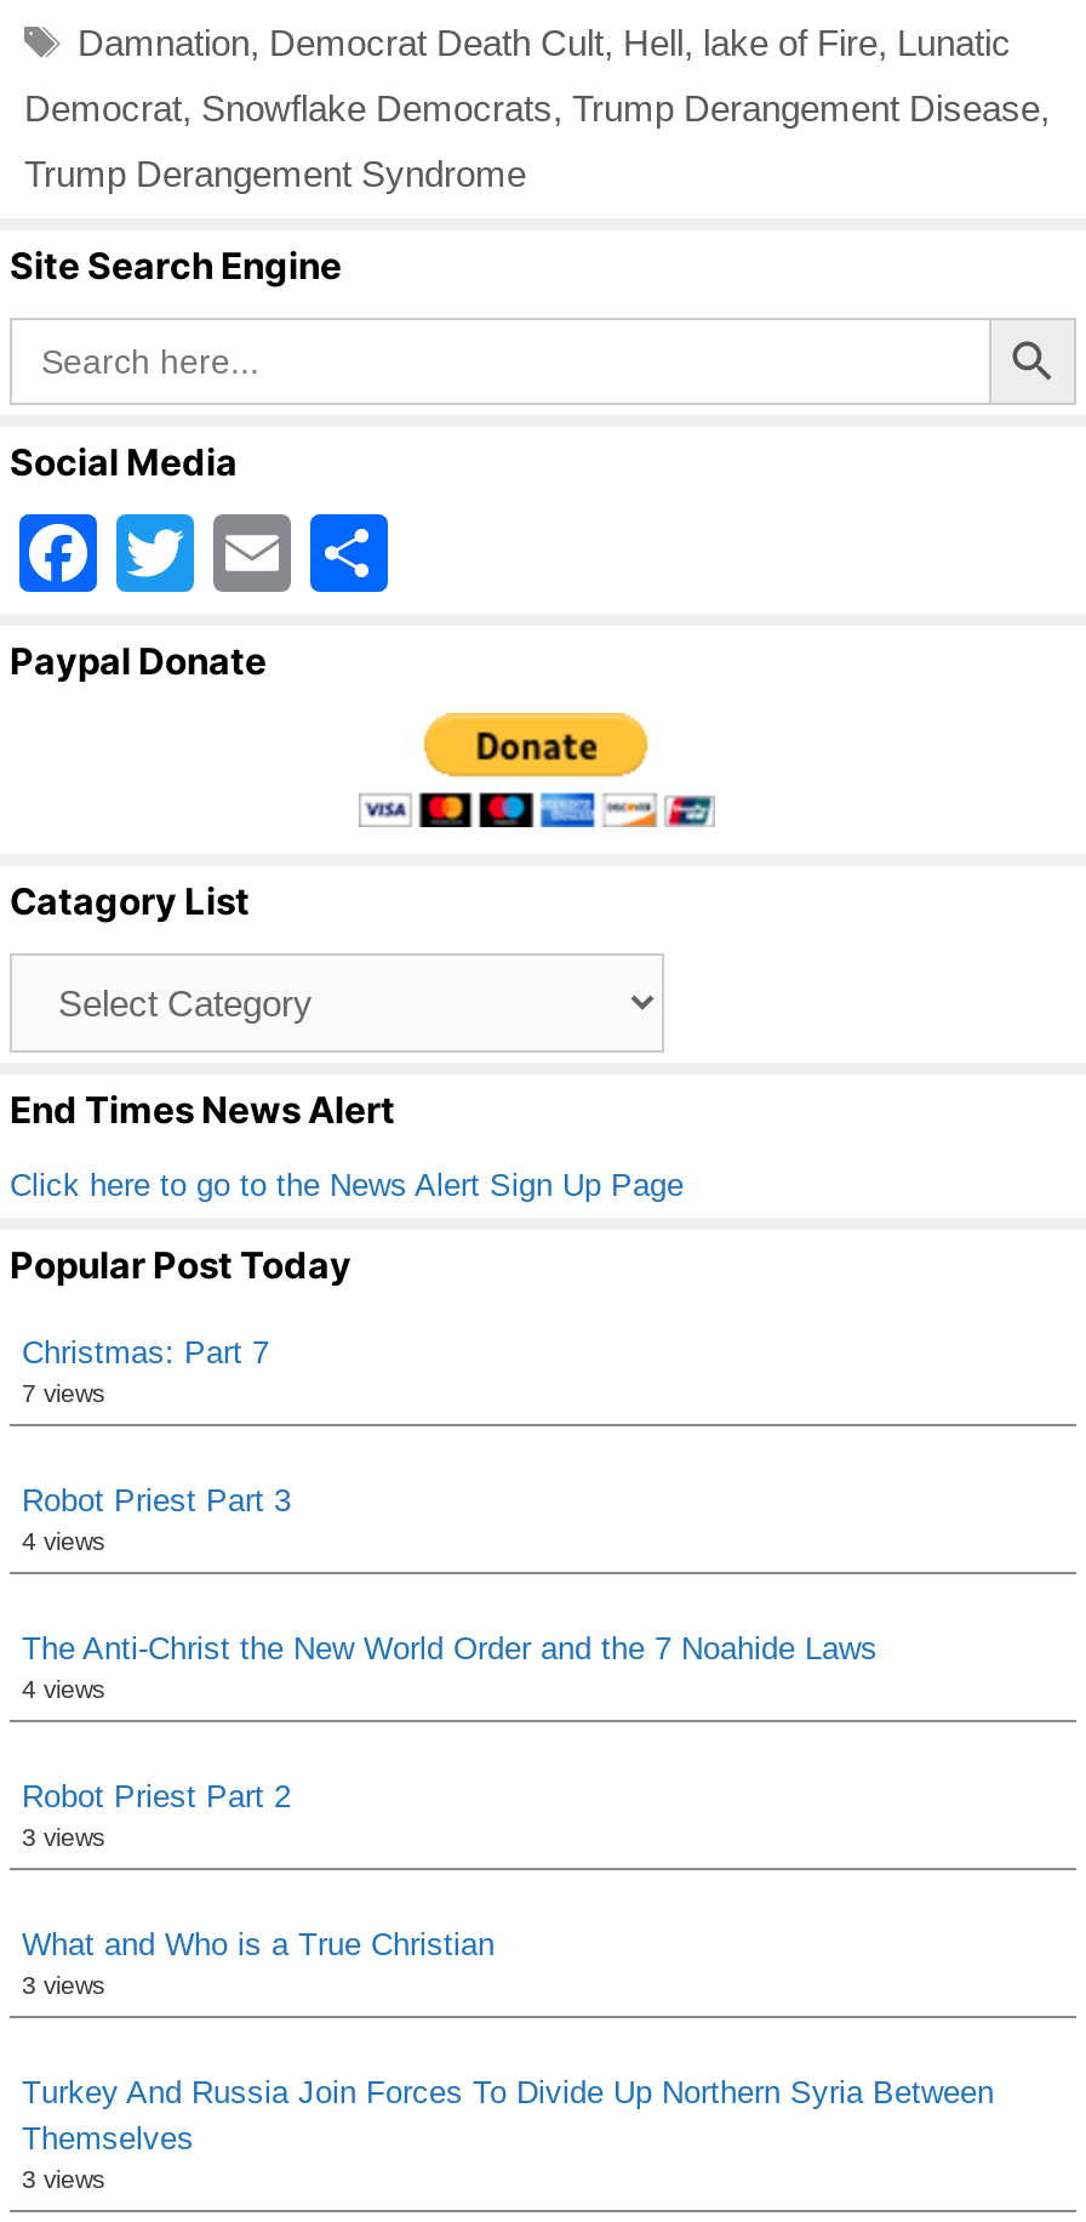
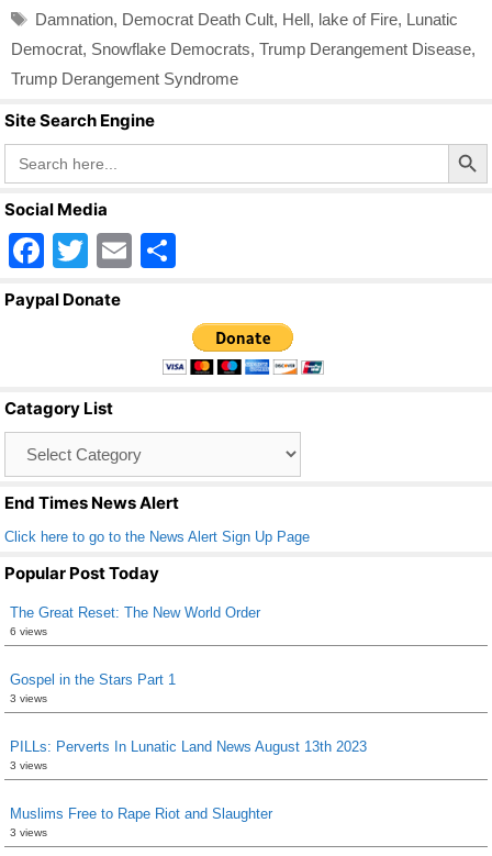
[22,1333,878,1813] Christmas: Part 7 | 7 views | Robot Priest Part 3 | 4 views | The Anti-Christ the New World Order and the 7 Noahide Laws | 4 views | Robot Priest Part 2 -> [10,604,260,687] The Great Reset: The New World Order | 6 views | Gospel in the Stars Part 1
[22,1925,495,1961] What and Who is a True Christian -> [10,738,367,754] PILLs: Perverts In Lunatic Land News August 13th 2023
[22,2073,994,2155] Turkey And Russia Join Forces To Divide Up Northern Syria Between | Themselves -> [10,805,272,821] Muslims Free to Rape Riot and Slaughter

